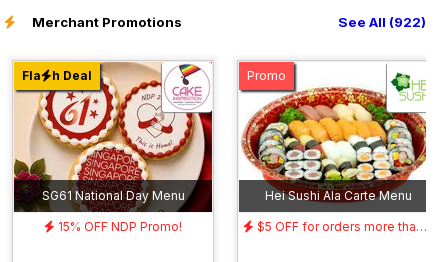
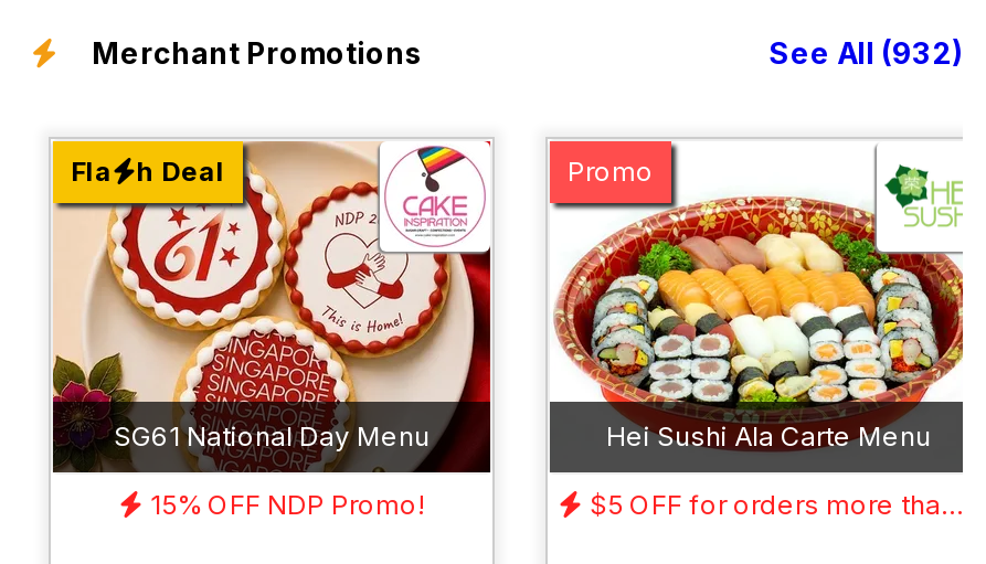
[338,14,426,30] See All (922) -> [768,35,963,70] See All (932)

